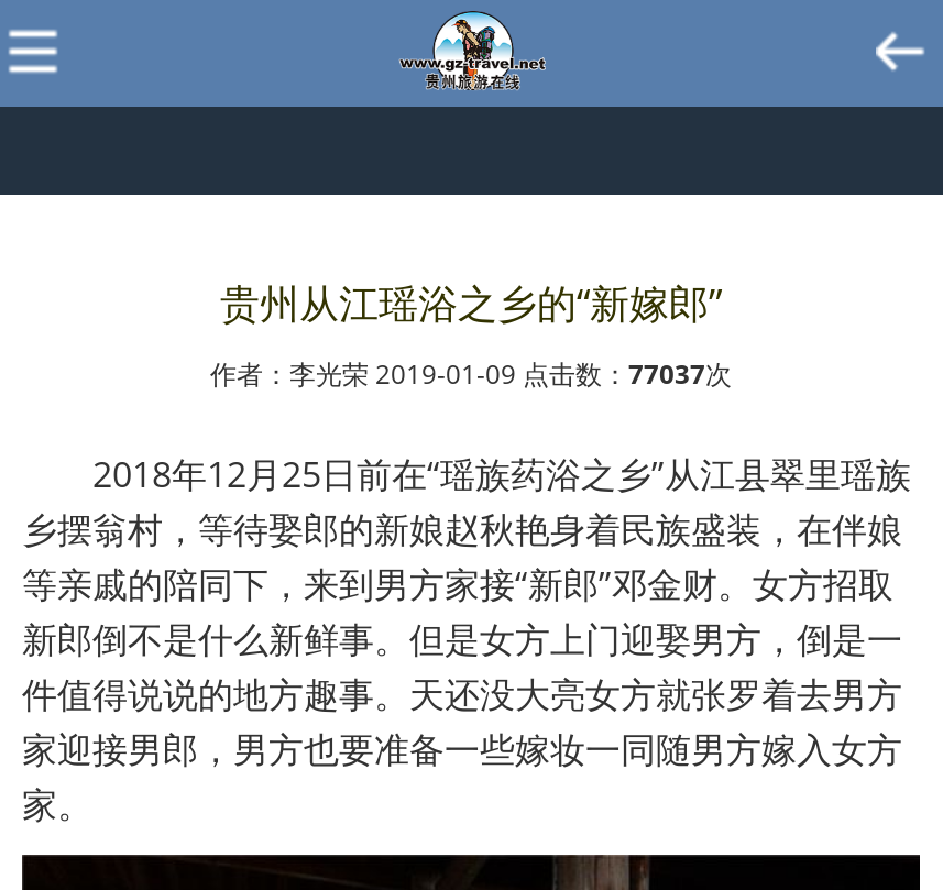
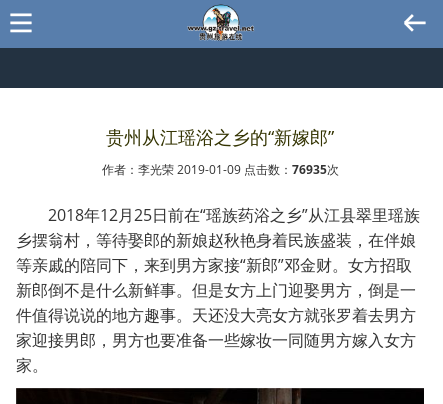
[210,355,732,393] 作者：李光荣 2019-01-09 点击数：77037次 -> [101,161,338,178] 作者：李光荣 2019-01-09 点击数：76935次

